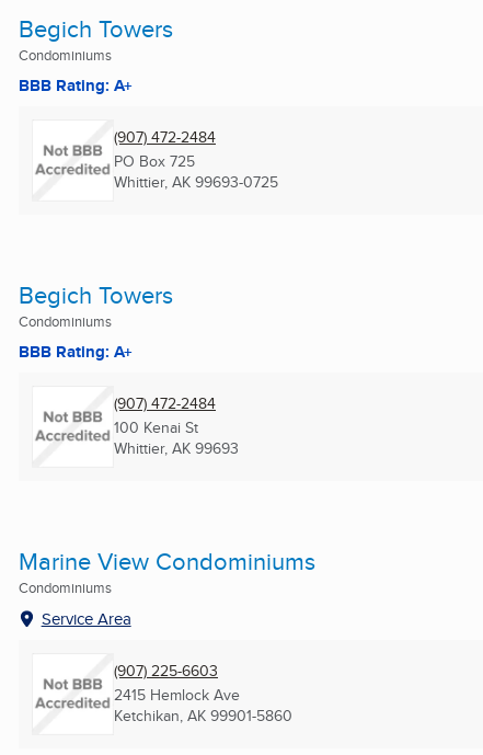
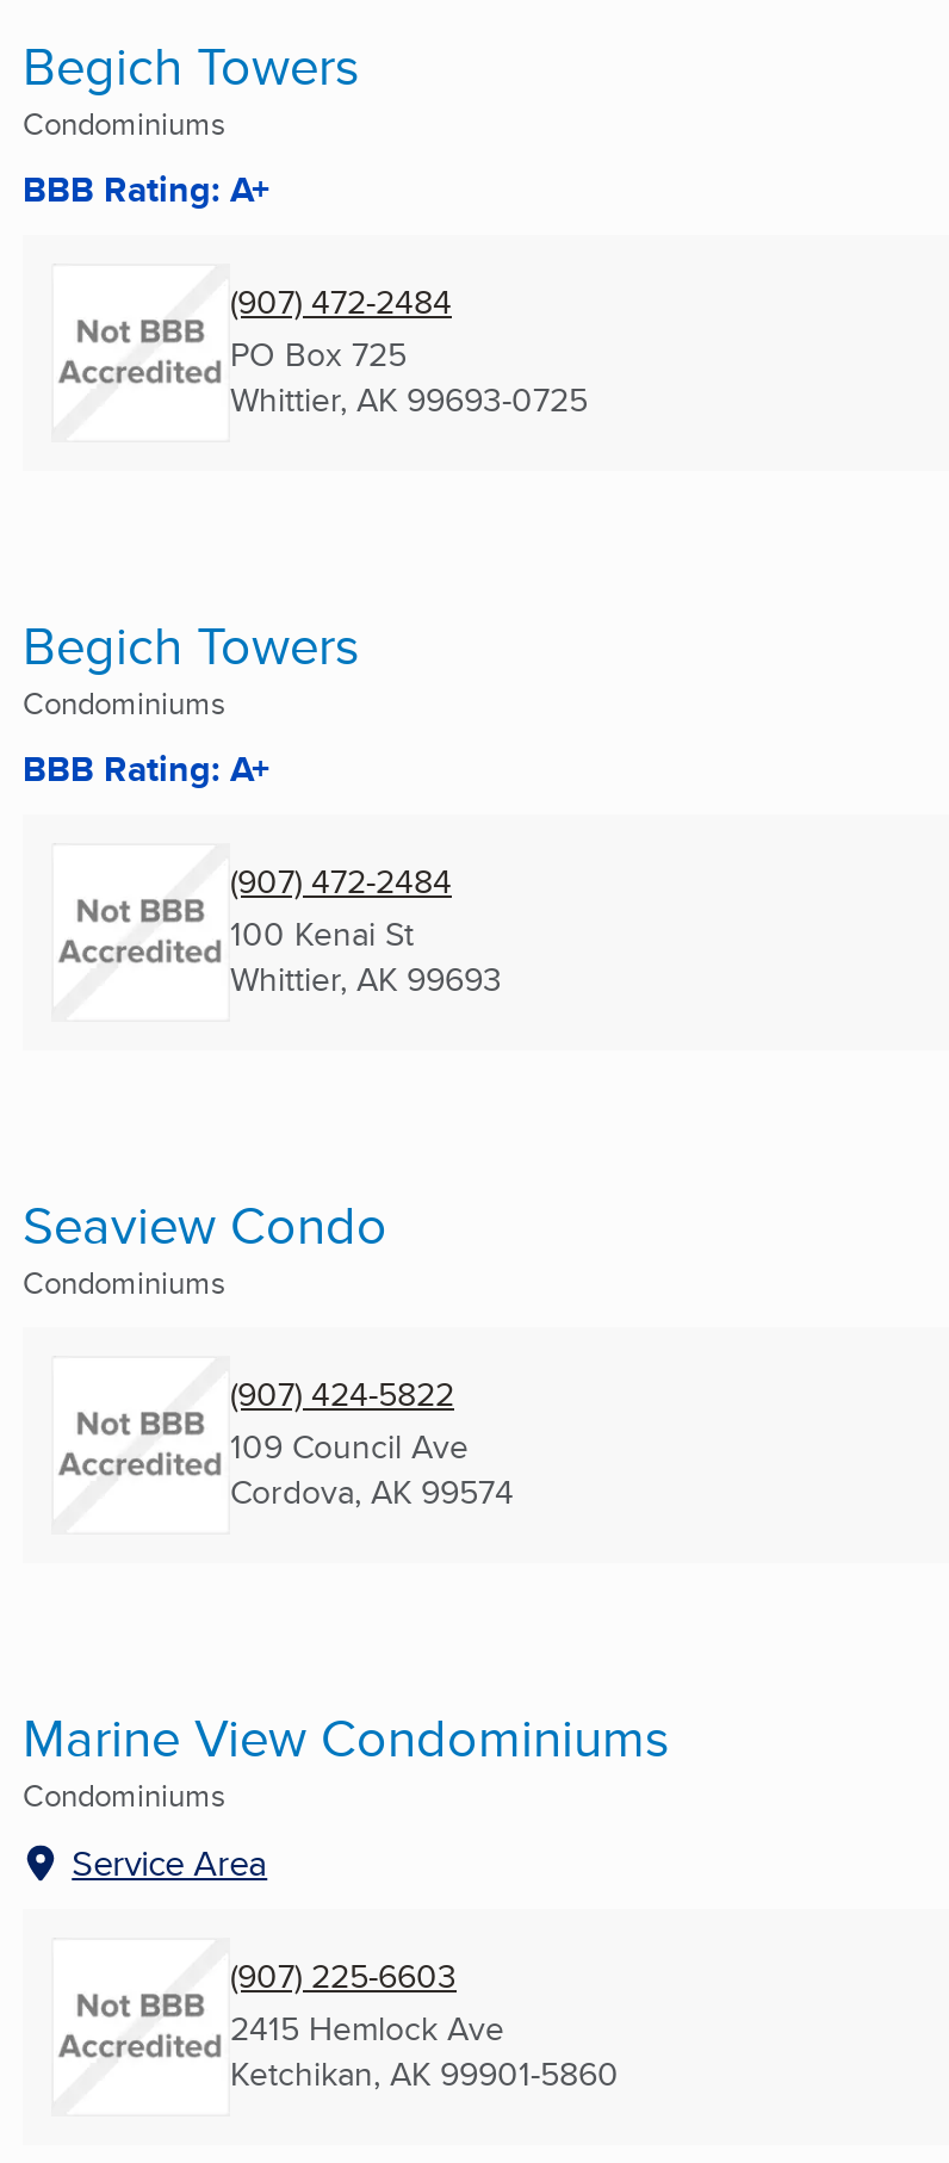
none -> [23,1186,514,1516] Seaview Condo | Condominiums | (907) 424-5822 | 109 Council Ave | Cordova, AK 99574

